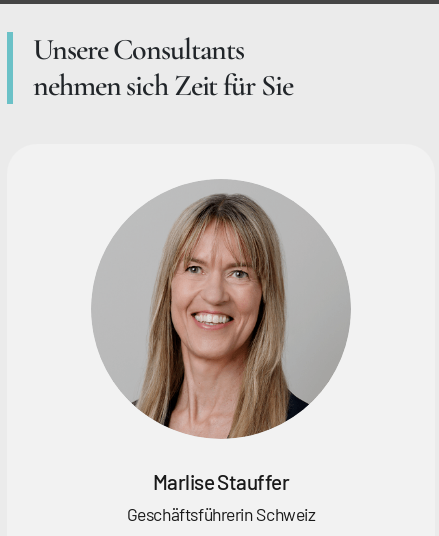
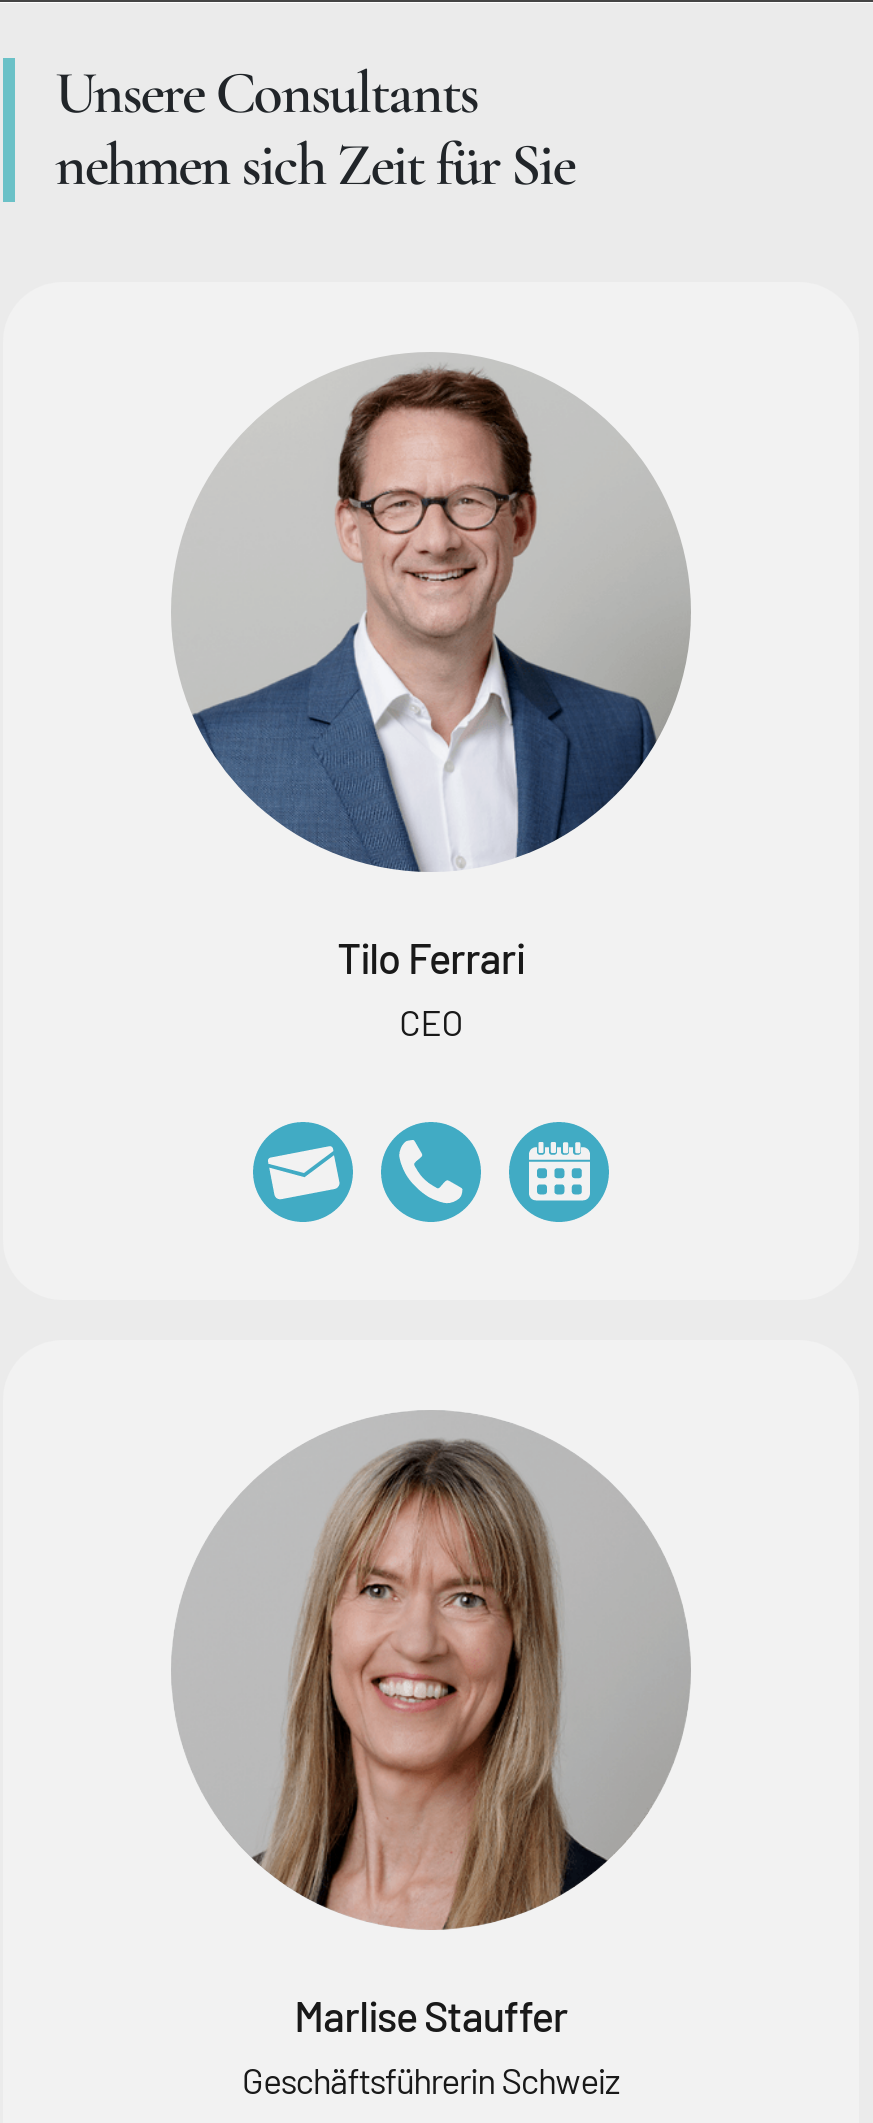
none -> [193,368,657,1045] [image] | Tilo Ferrari | CEO
none -> [251,1120,355,1224] [image]
none -> [379,1120,483,1224] [image]
none -> [507,1120,611,1224] [image]

